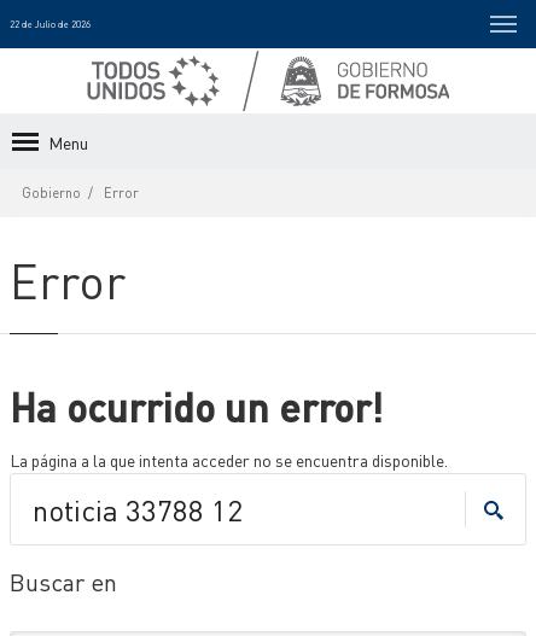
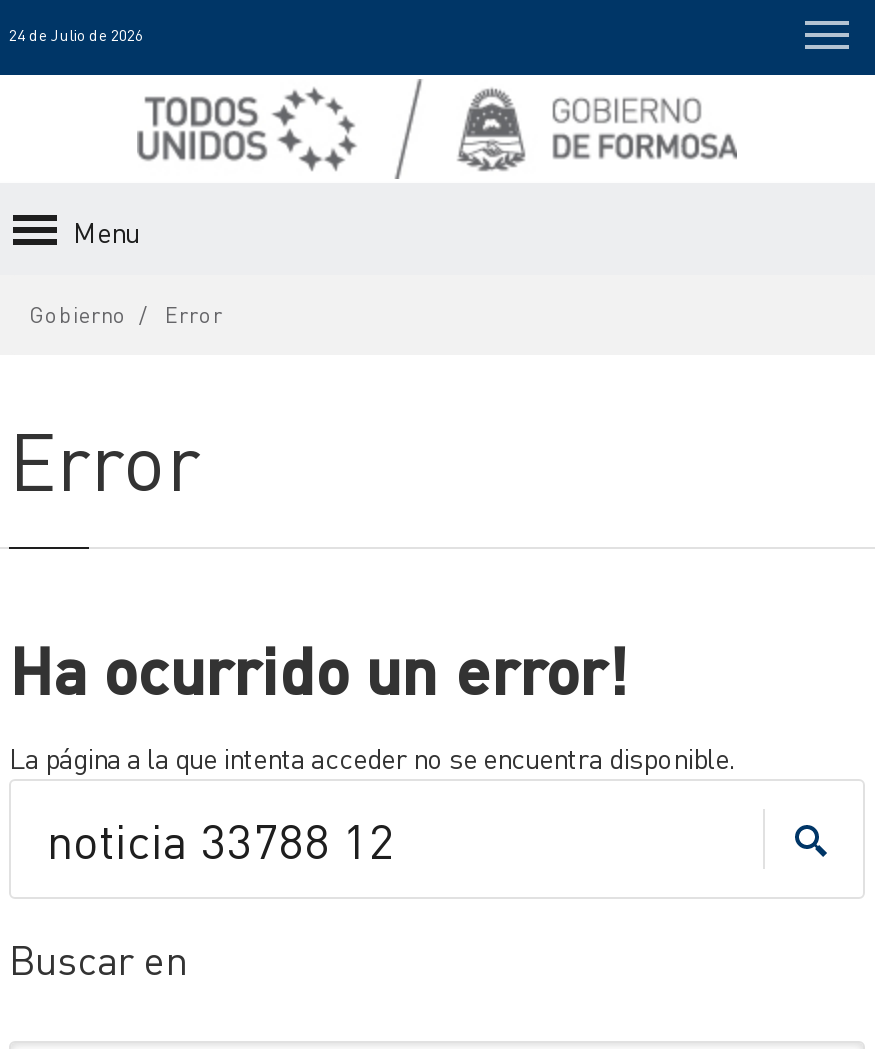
[10,18,91,30] 22 de Julio de 2026 -> [9,25,143,45] 24 de Julio de 2026

